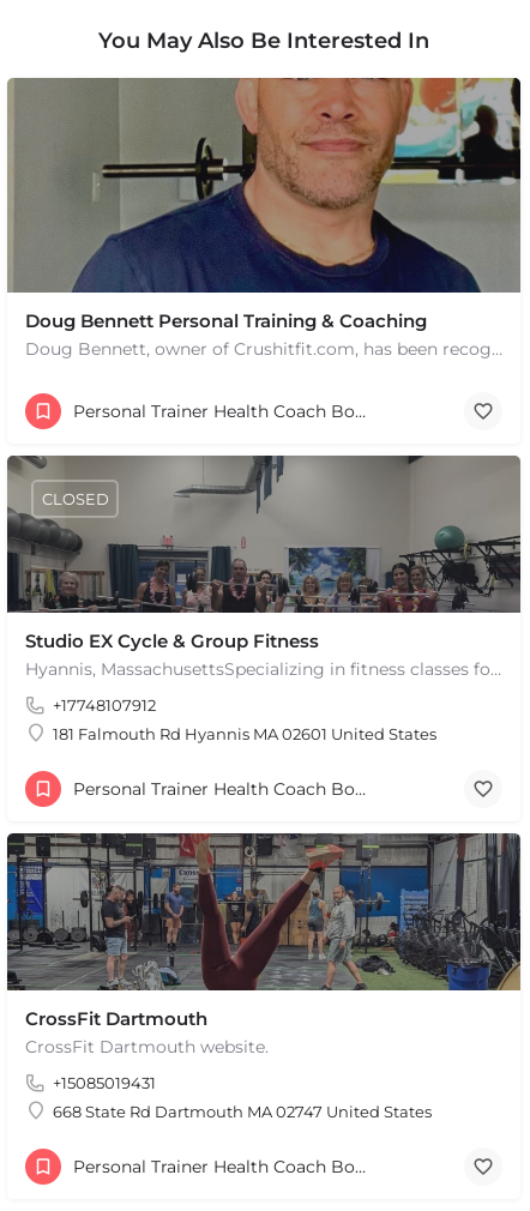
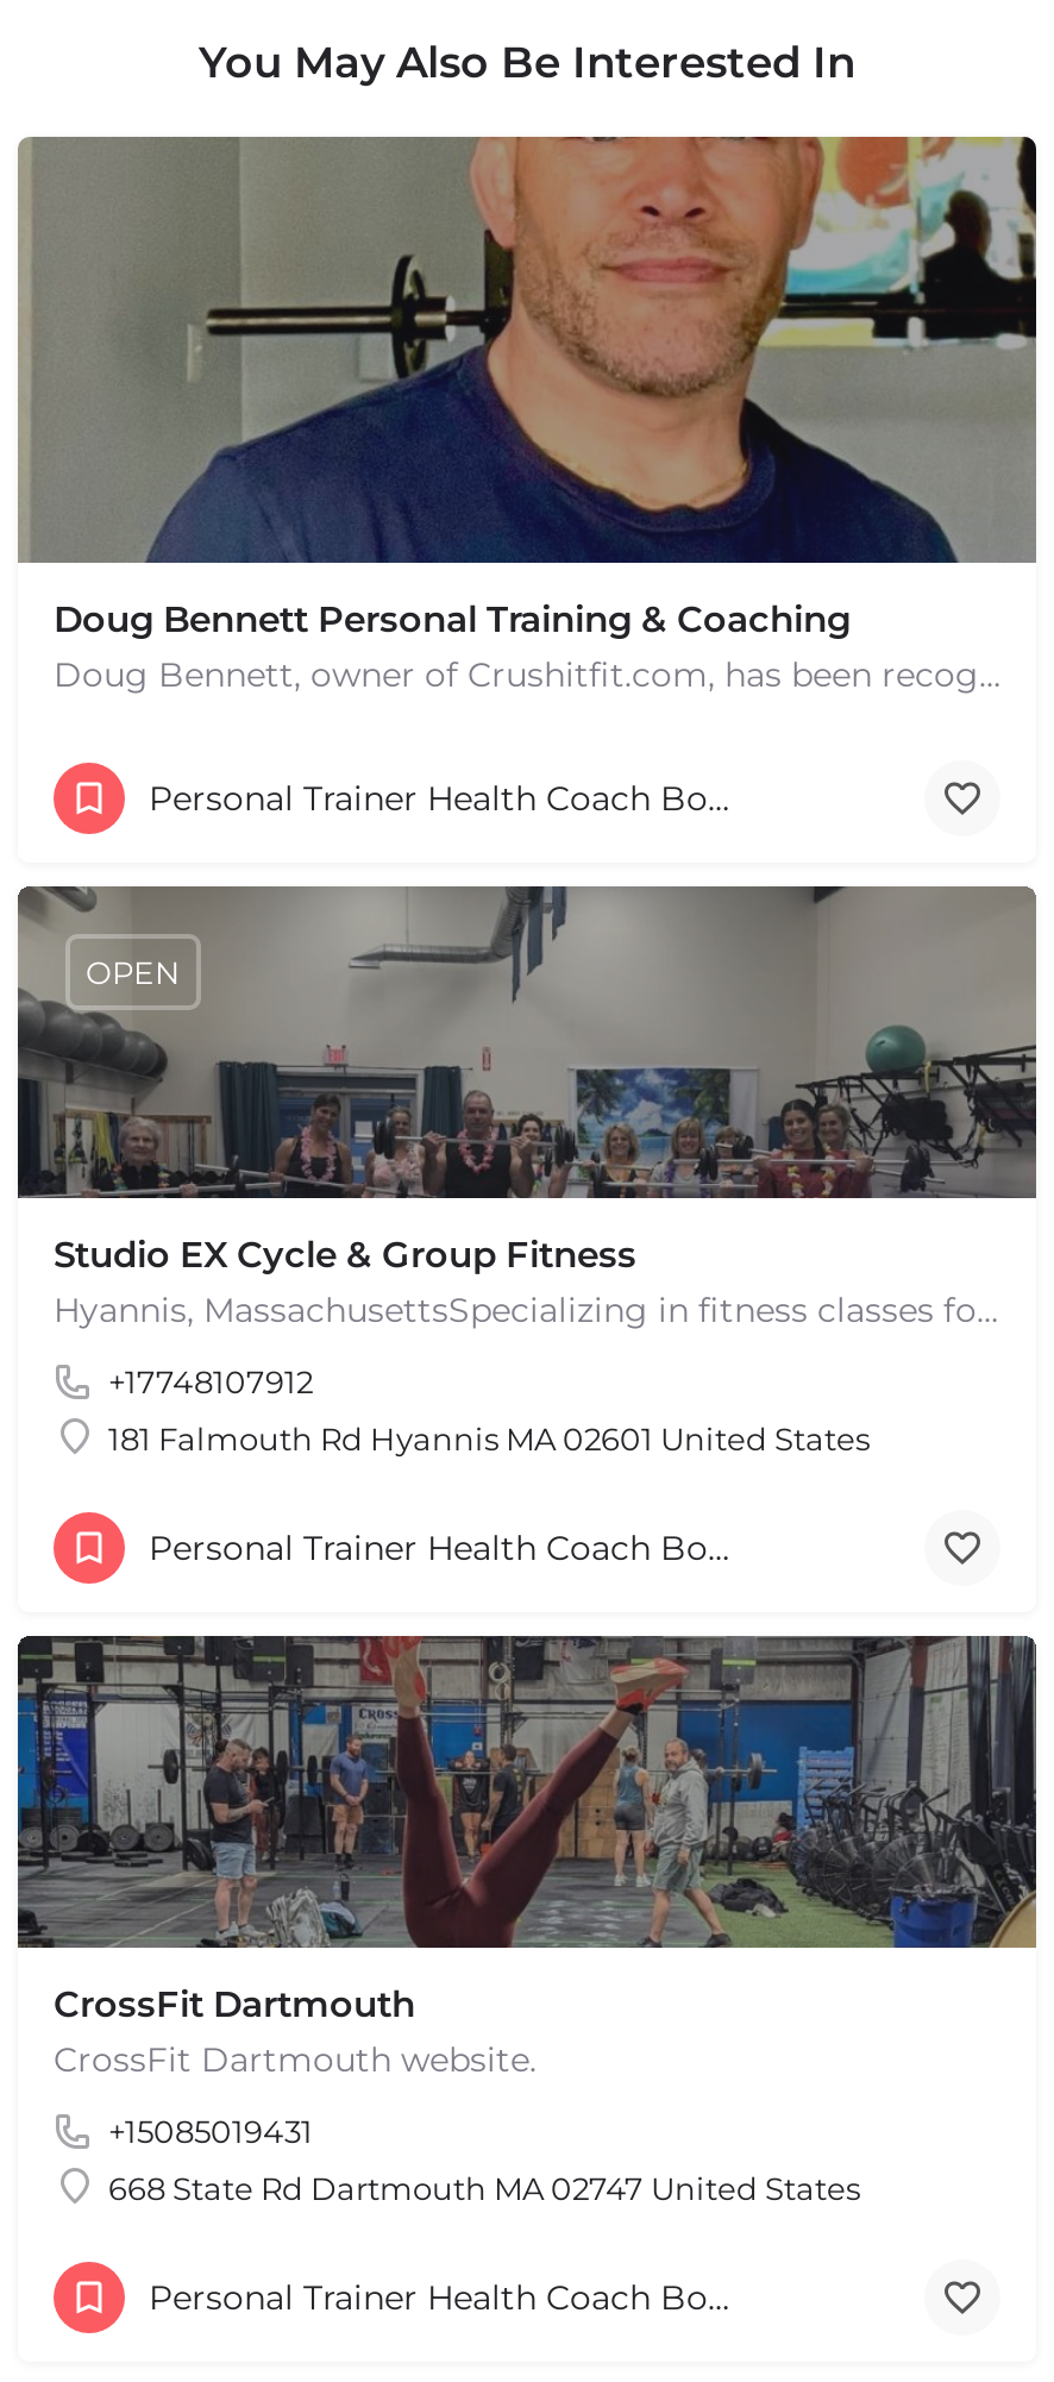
[41,489,109,508] CLOSED -> [86,953,181,991] OPEN

